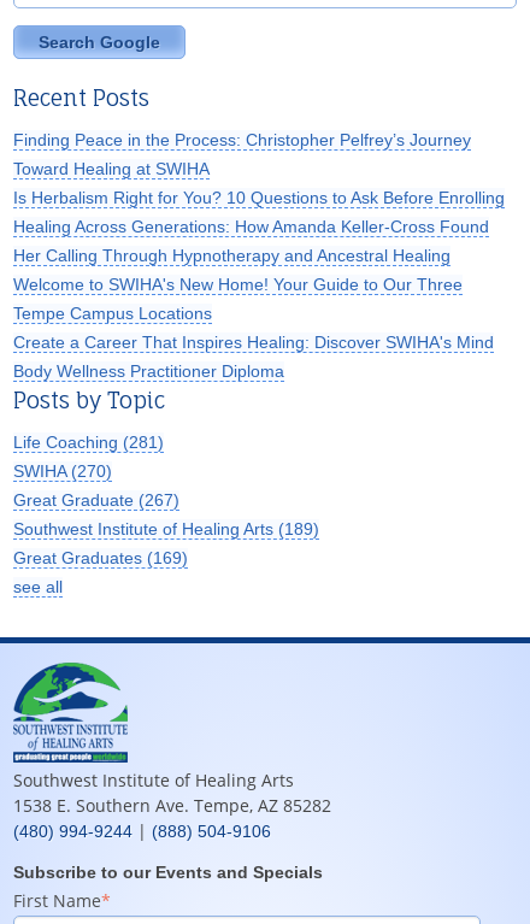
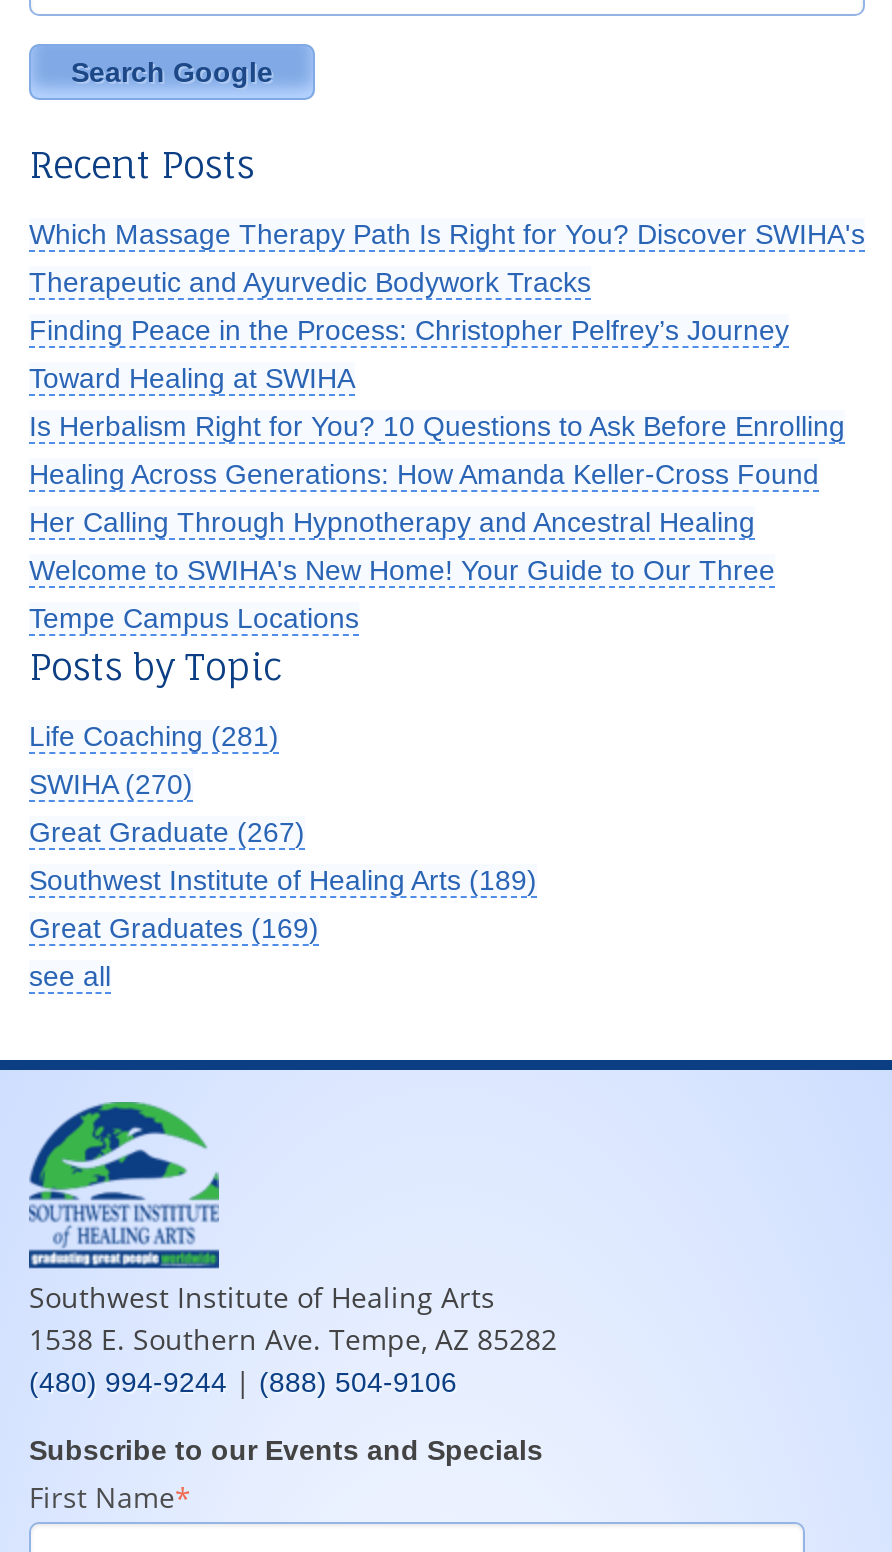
none -> [29,218,865,298] Which Massage Therapy Path Is Right for You? Discover SWIHA's | Therapeutic and Ayurvedic Bodywork Tracks
moved [13,130,505,323] -> [29,314,845,634]: Finding Peace in the Process: Christopher Pelfrey’s Journey | Toward Healing at SWIHA | Is Herbalism Right for You? 10 Questions to Ask Before Enrolling | Healing Across Generations: How Amanda Keller-Cross Found | Her Calling Through Hypnotherapy and Ancestral Healing | Welcome to SWIHA's New Home! Your Guide to Our Three | Tempe Campus Locations
[13,332,494,381] Create a Career That Inspires Healing: Discover SWIHA's Mind | Body Wellness Practitioner Diploma -> none

